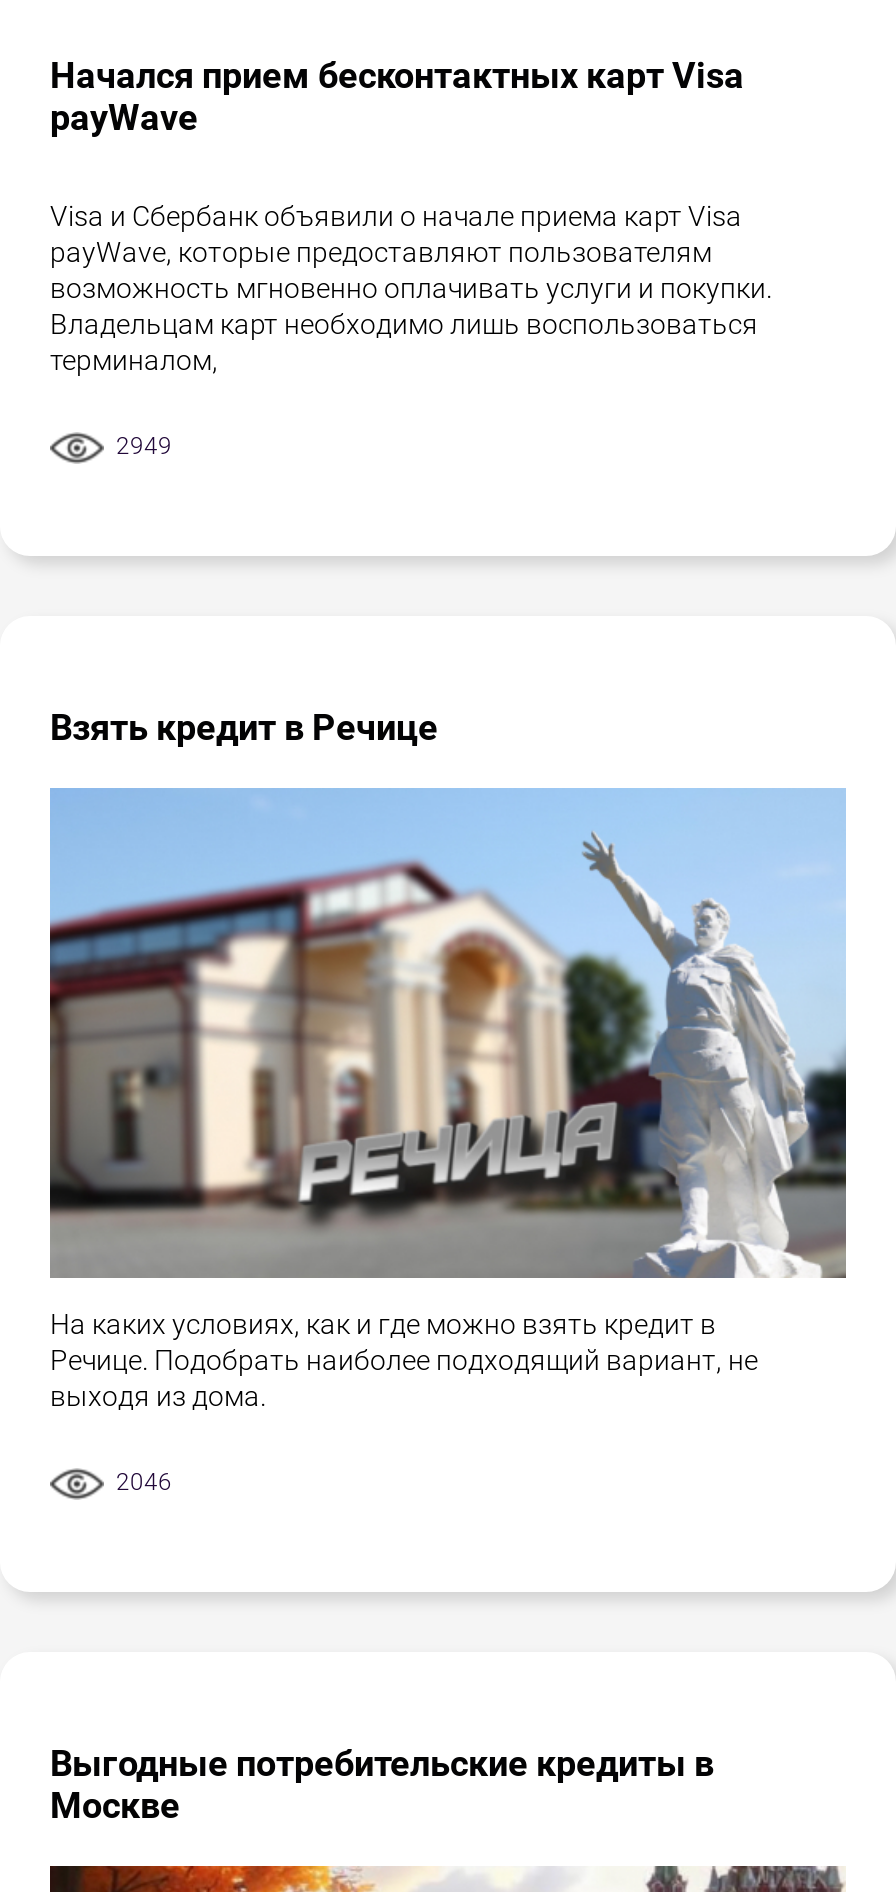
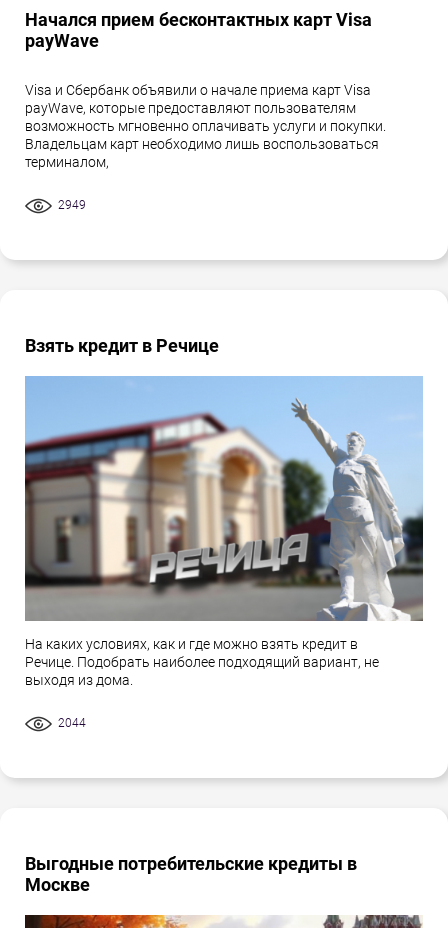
[116,1468,172,1496] 2046 -> [58,716,86,730] 2044

